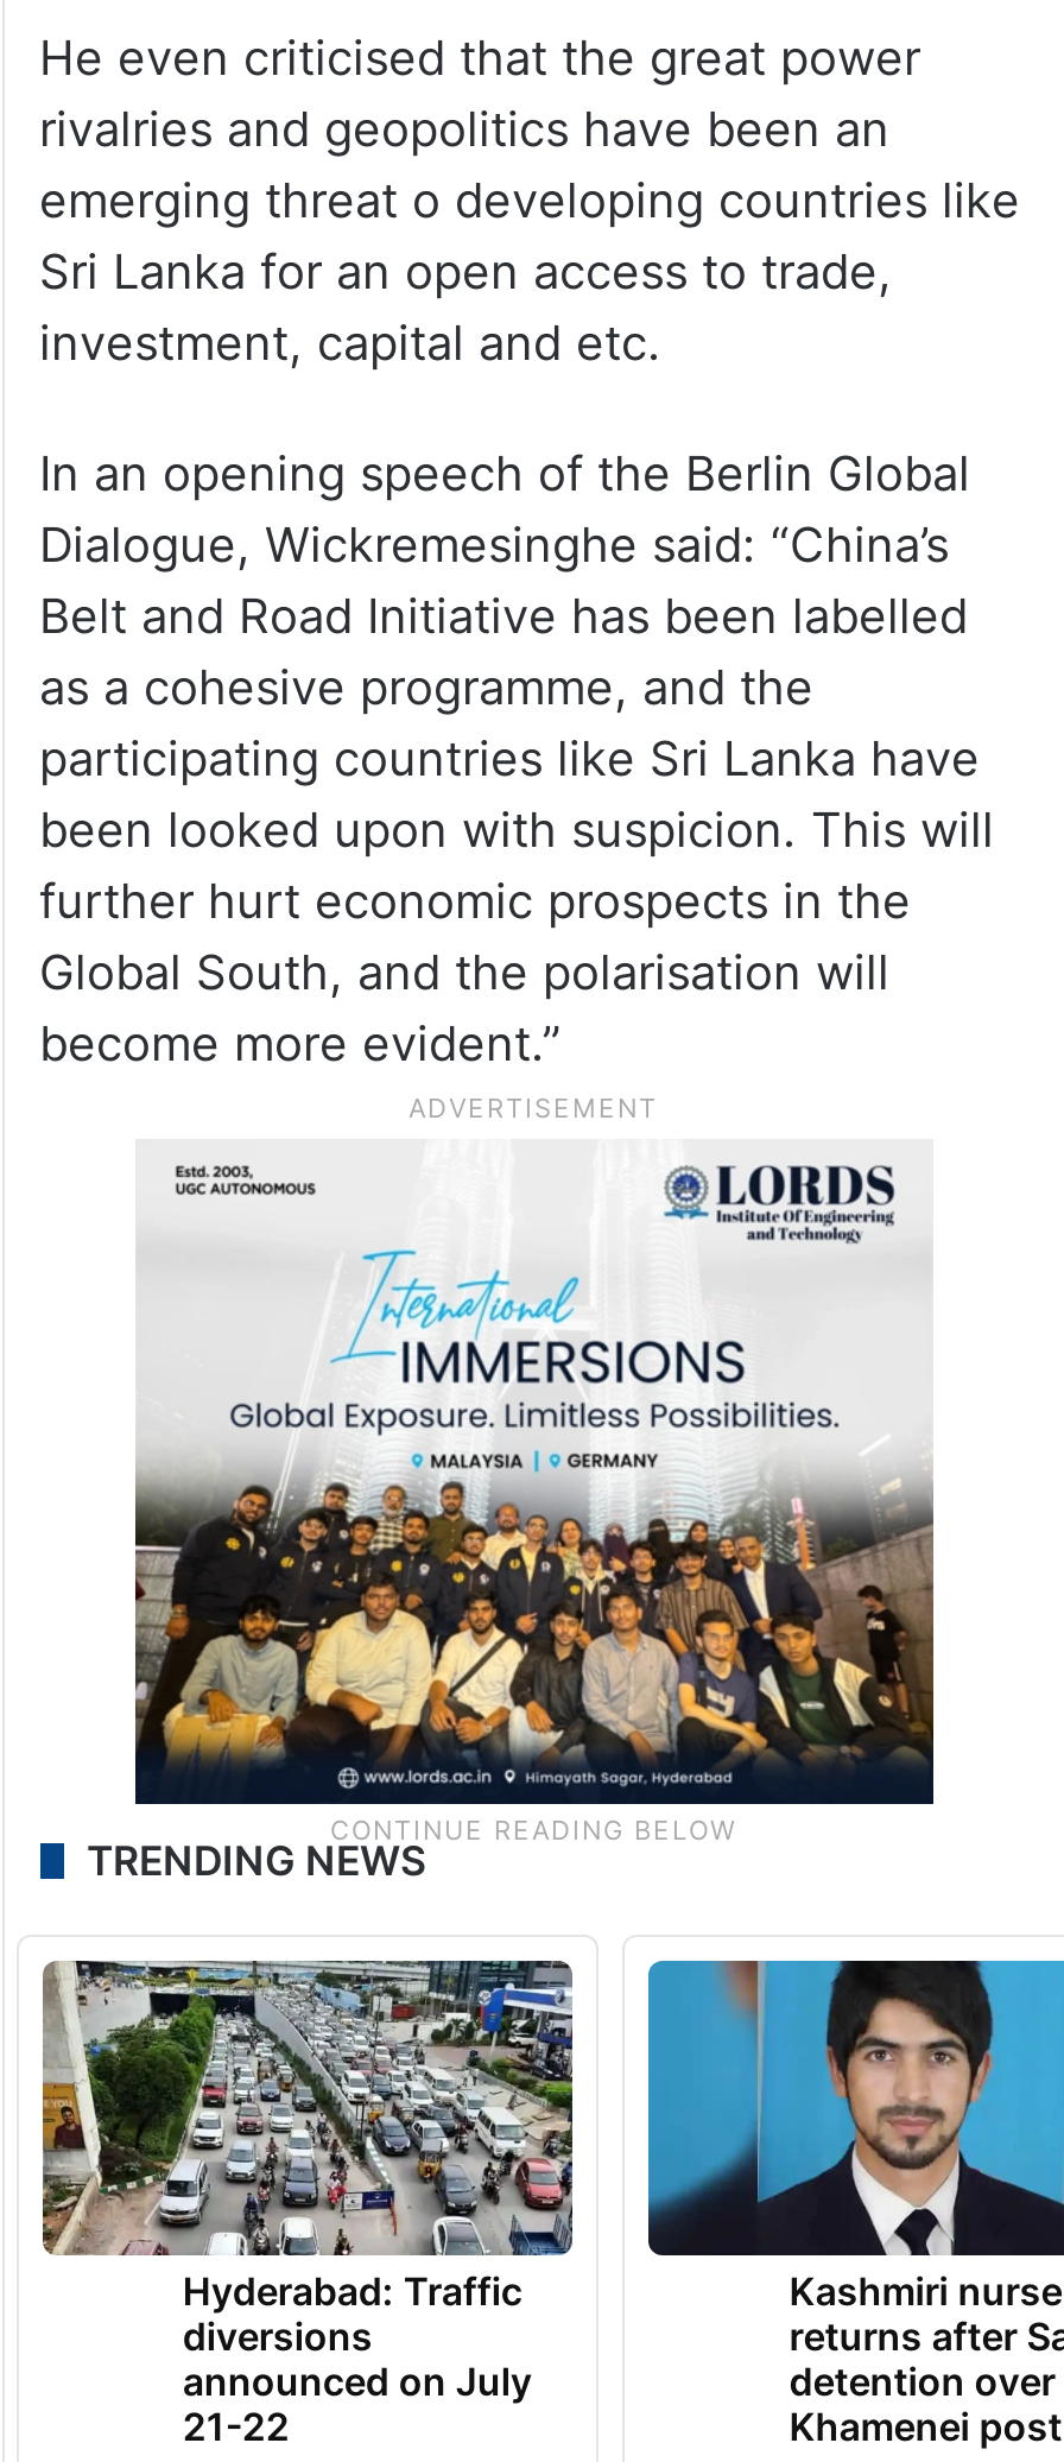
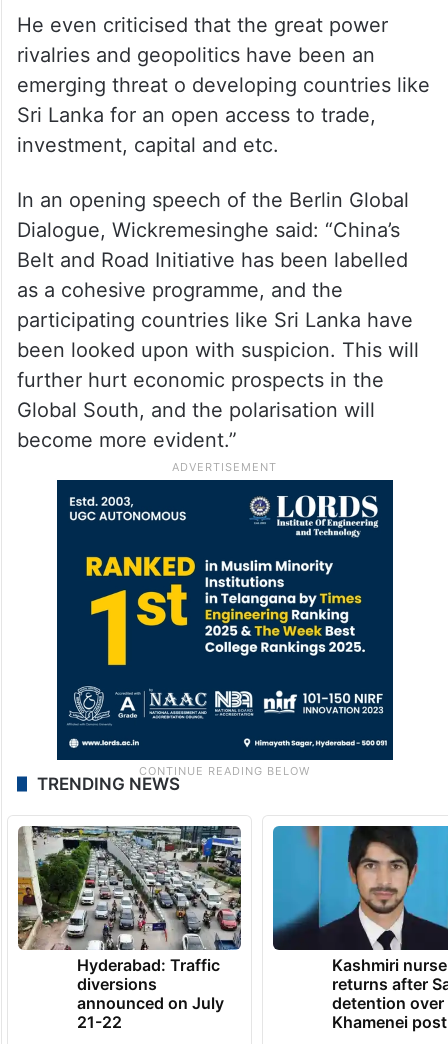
[133,1139,936,1802] [image] -> [56,479,394,759] [image]

